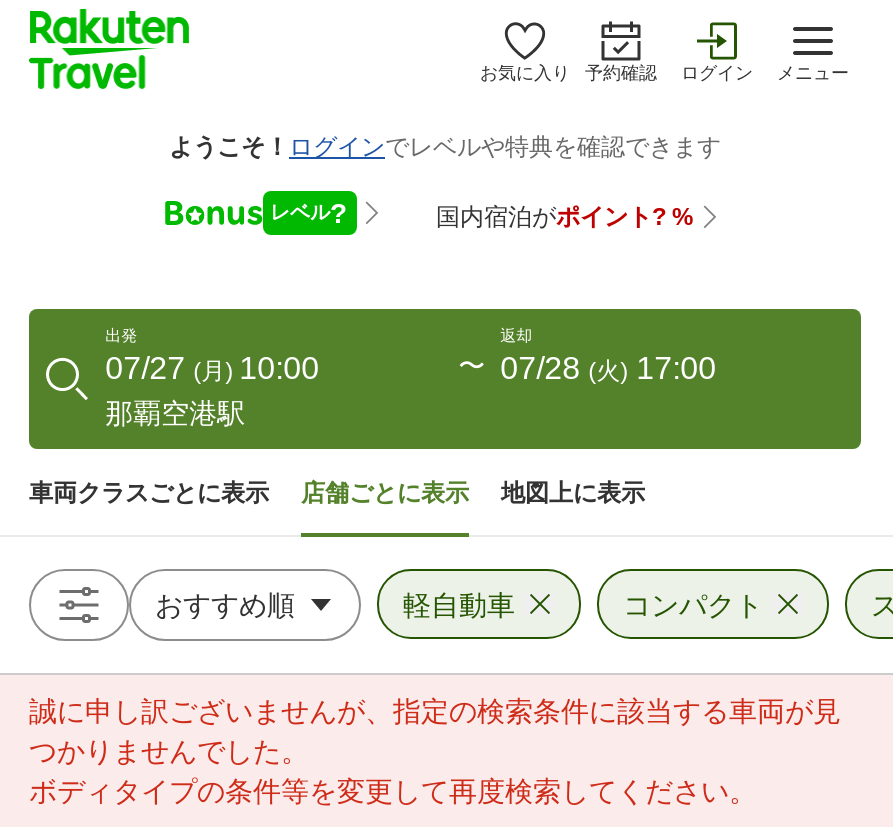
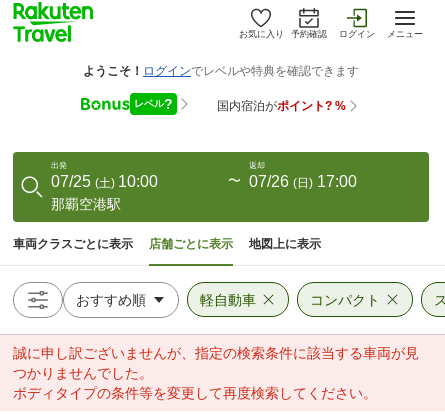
[105,351,319,385] 07/27 (月) 10:00 -> [51,173,158,190] 07/25 (土) 10:00
[500,351,716,385] 07/28 (火) 17:00 -> [249,173,357,190] 07/26 (日) 17:00

